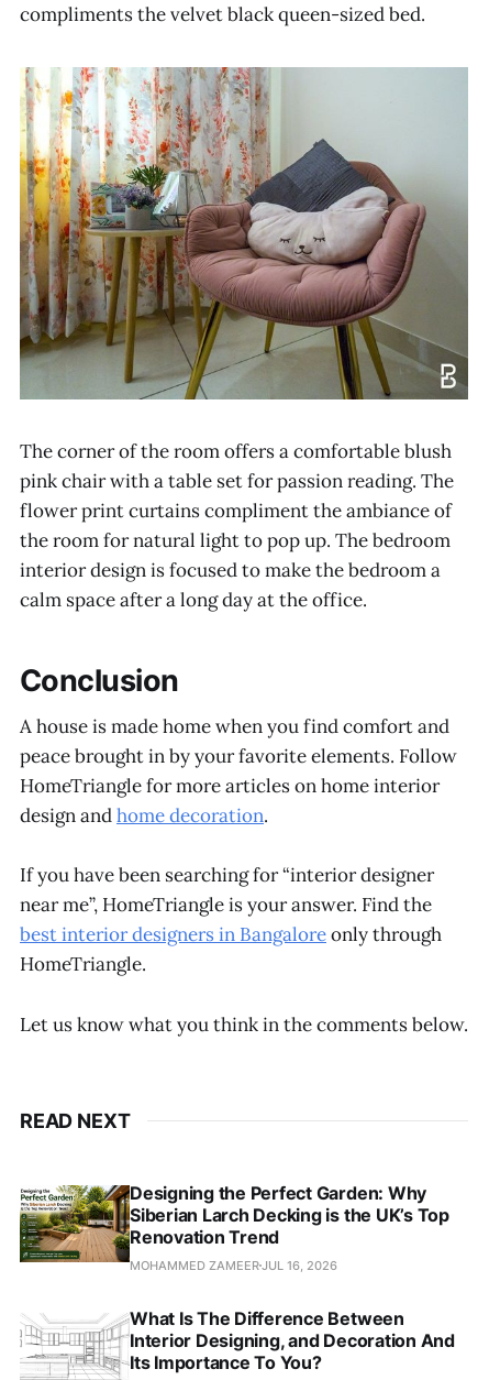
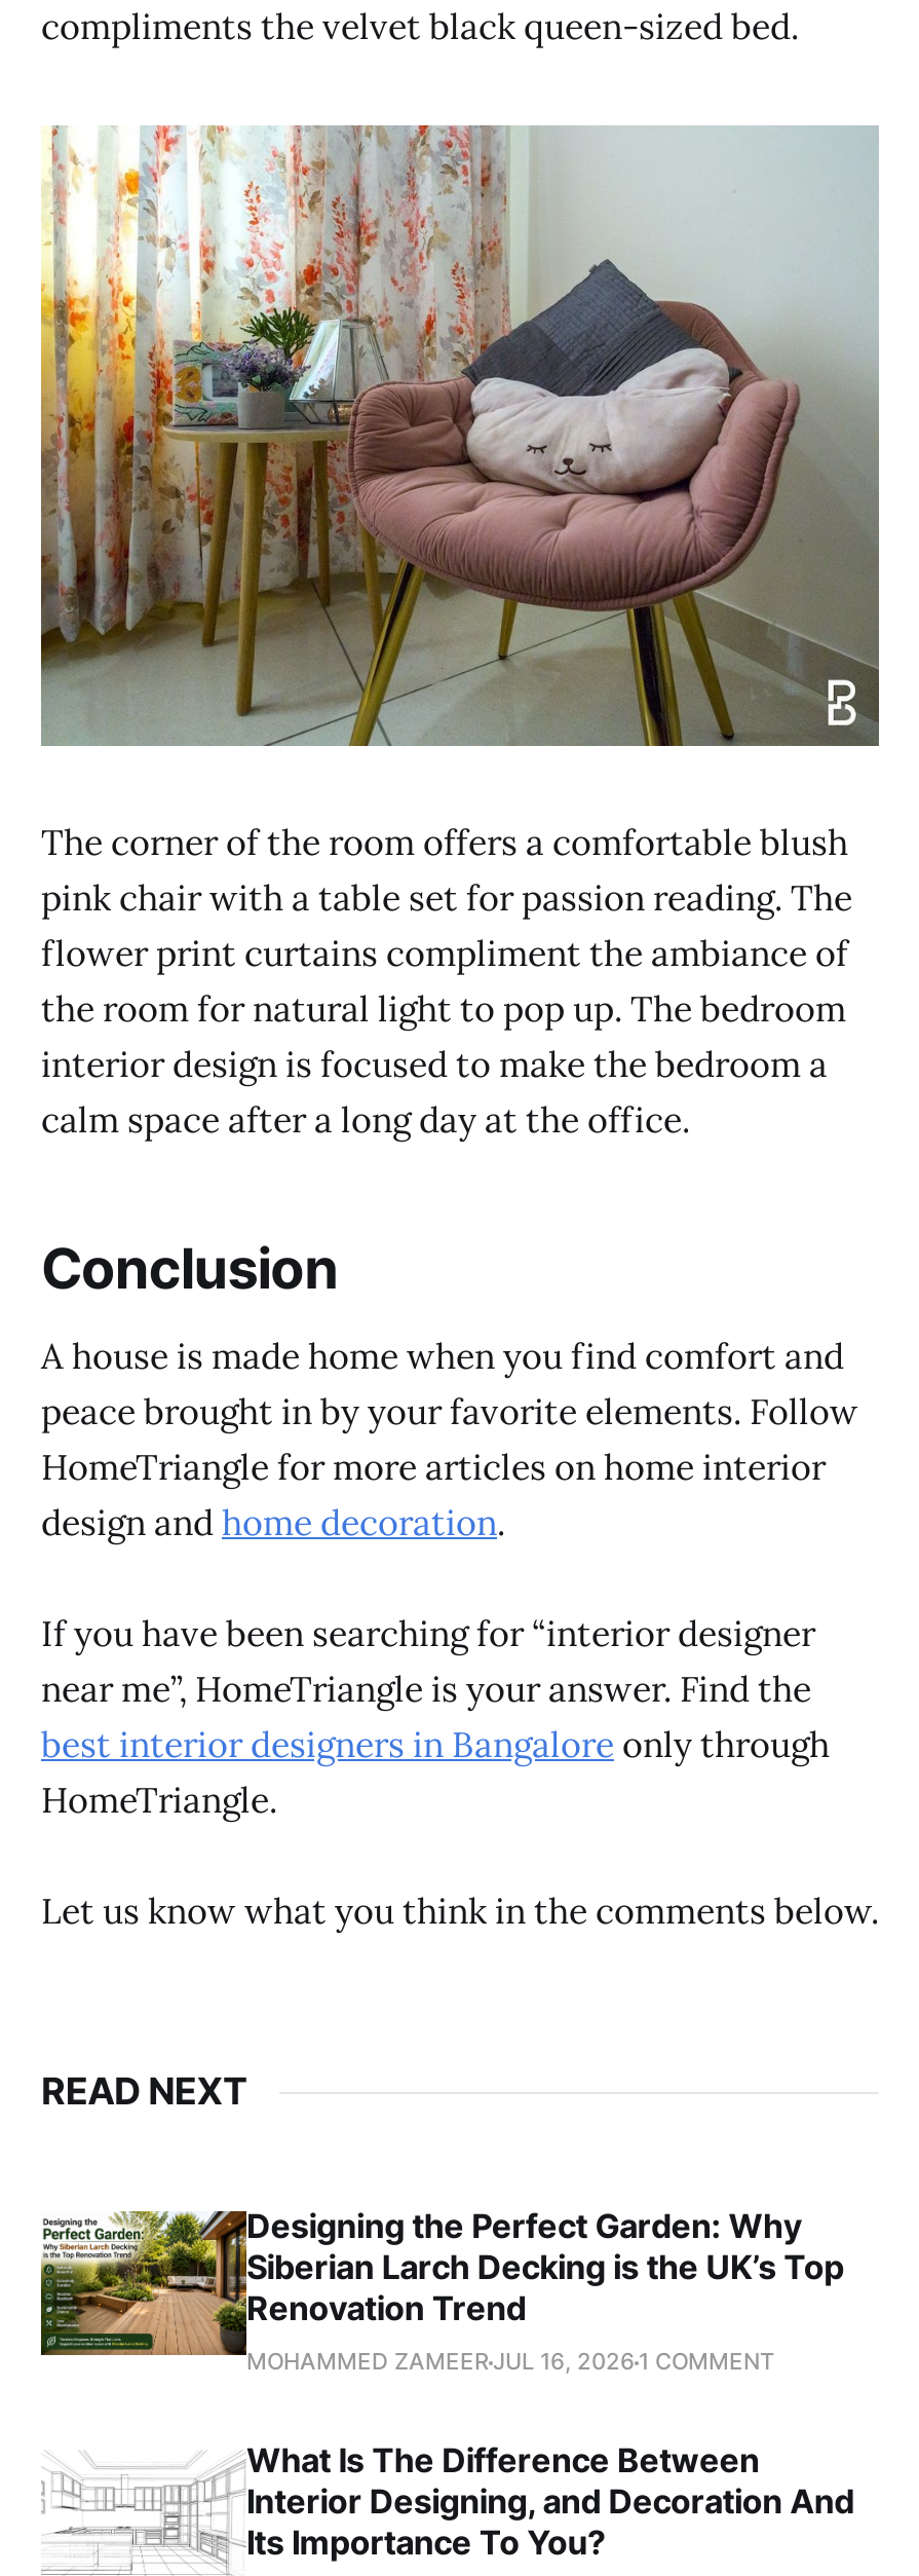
[130,1257,337,1273] MOHAMMED ZAMEER JUL 16, 2026 -> [246,2347,774,2376] MOHAMMED ZAMEER JUL 16, 2026 1 COMMENT

